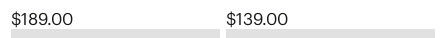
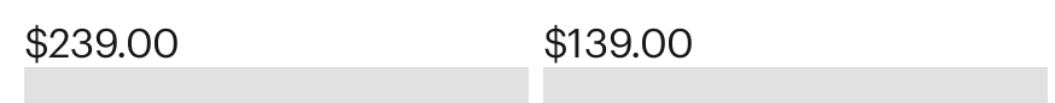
[11,7,73,29] $189.00 -> [24,16,178,68] $239.00

